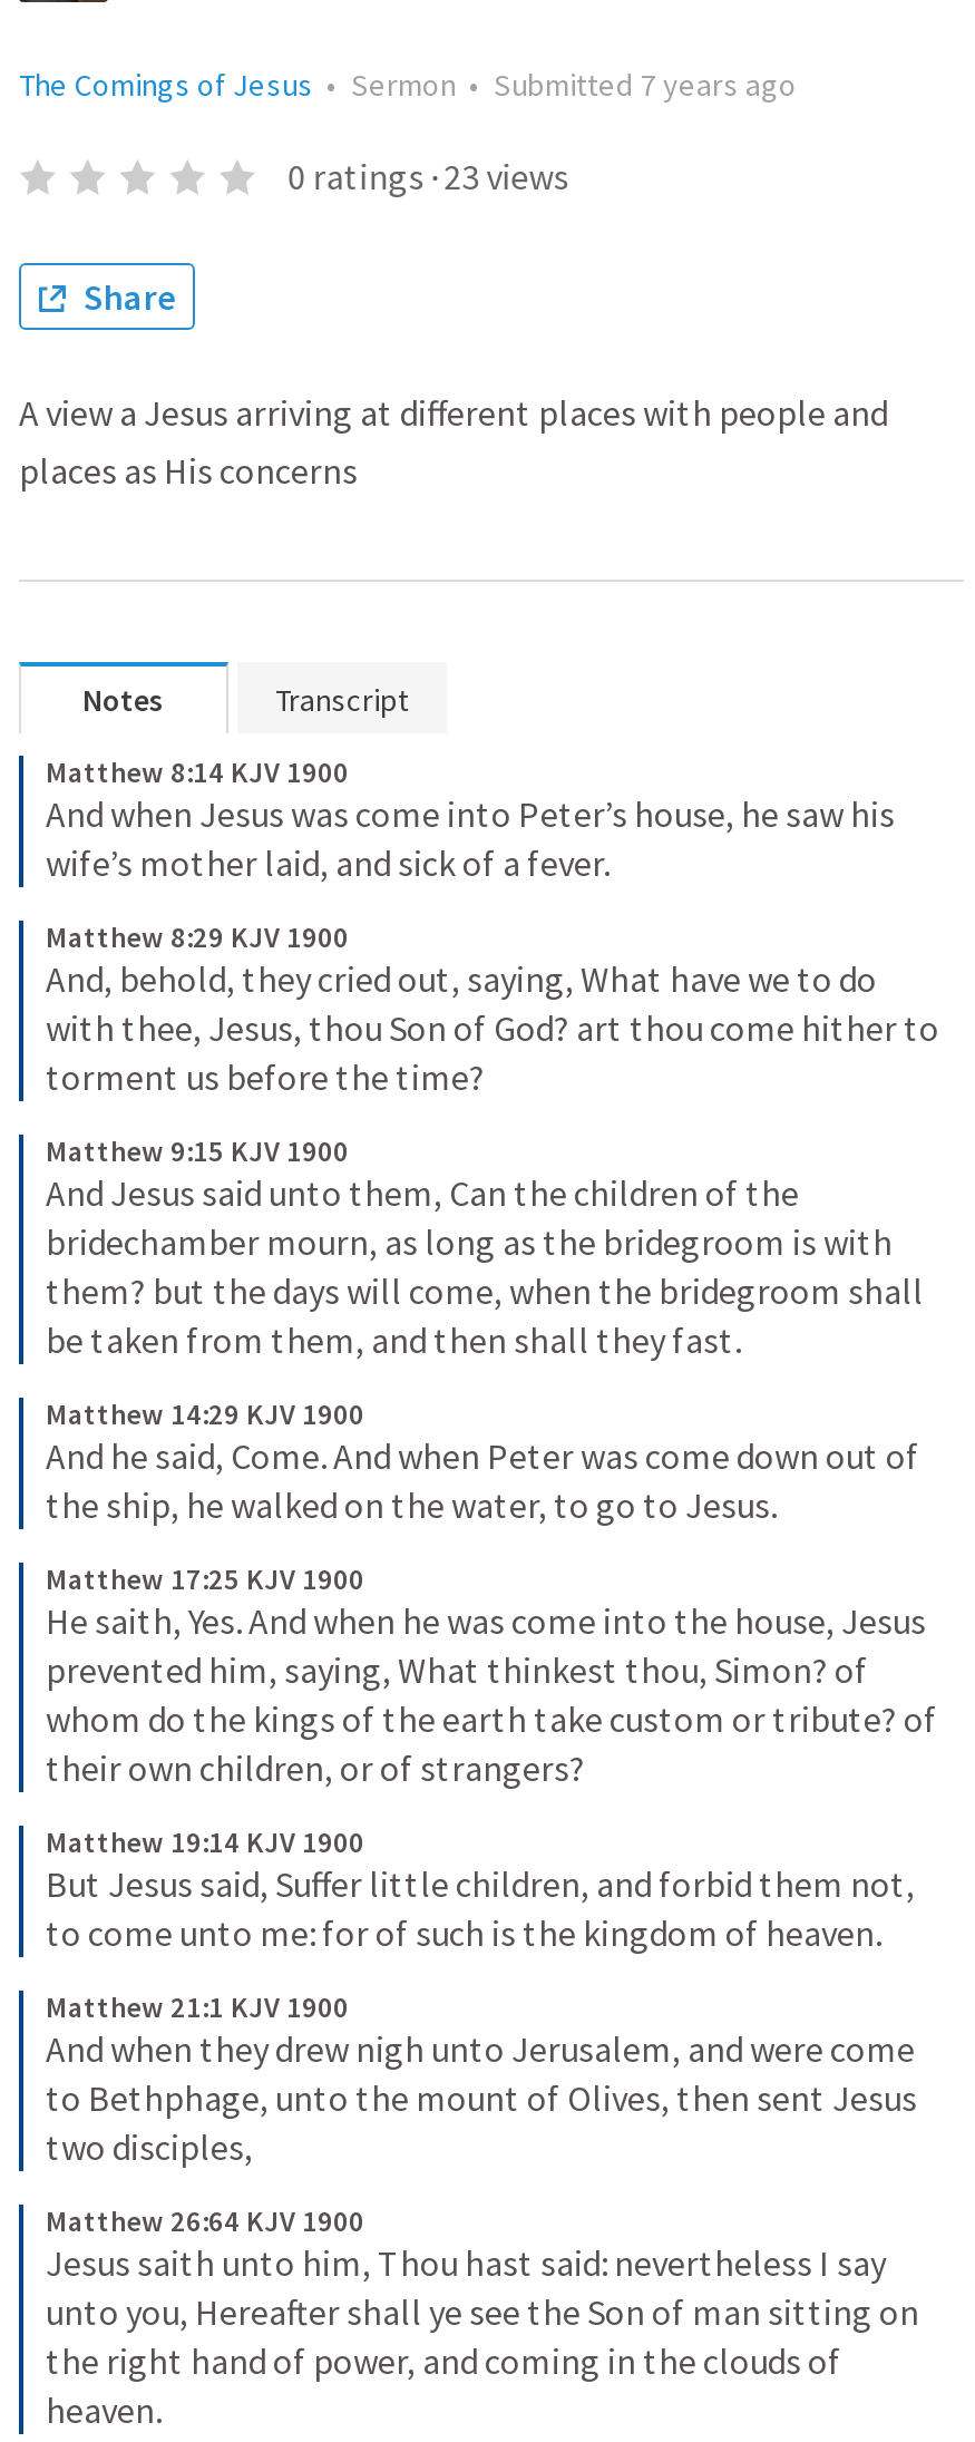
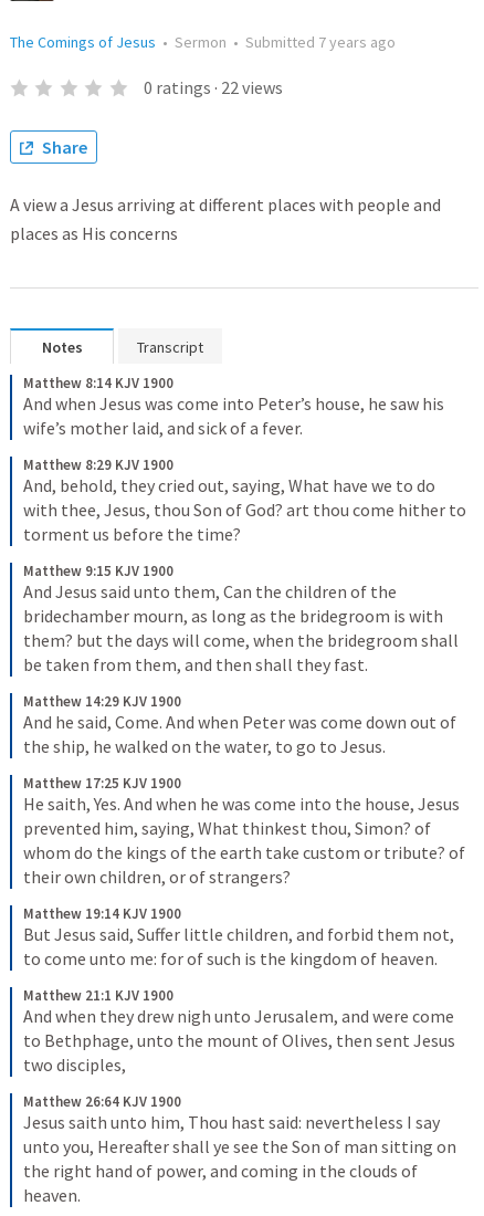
[288,154,569,198] 0 ratings · 23 views -> [143,76,283,98] 0 ratings · 22 views

